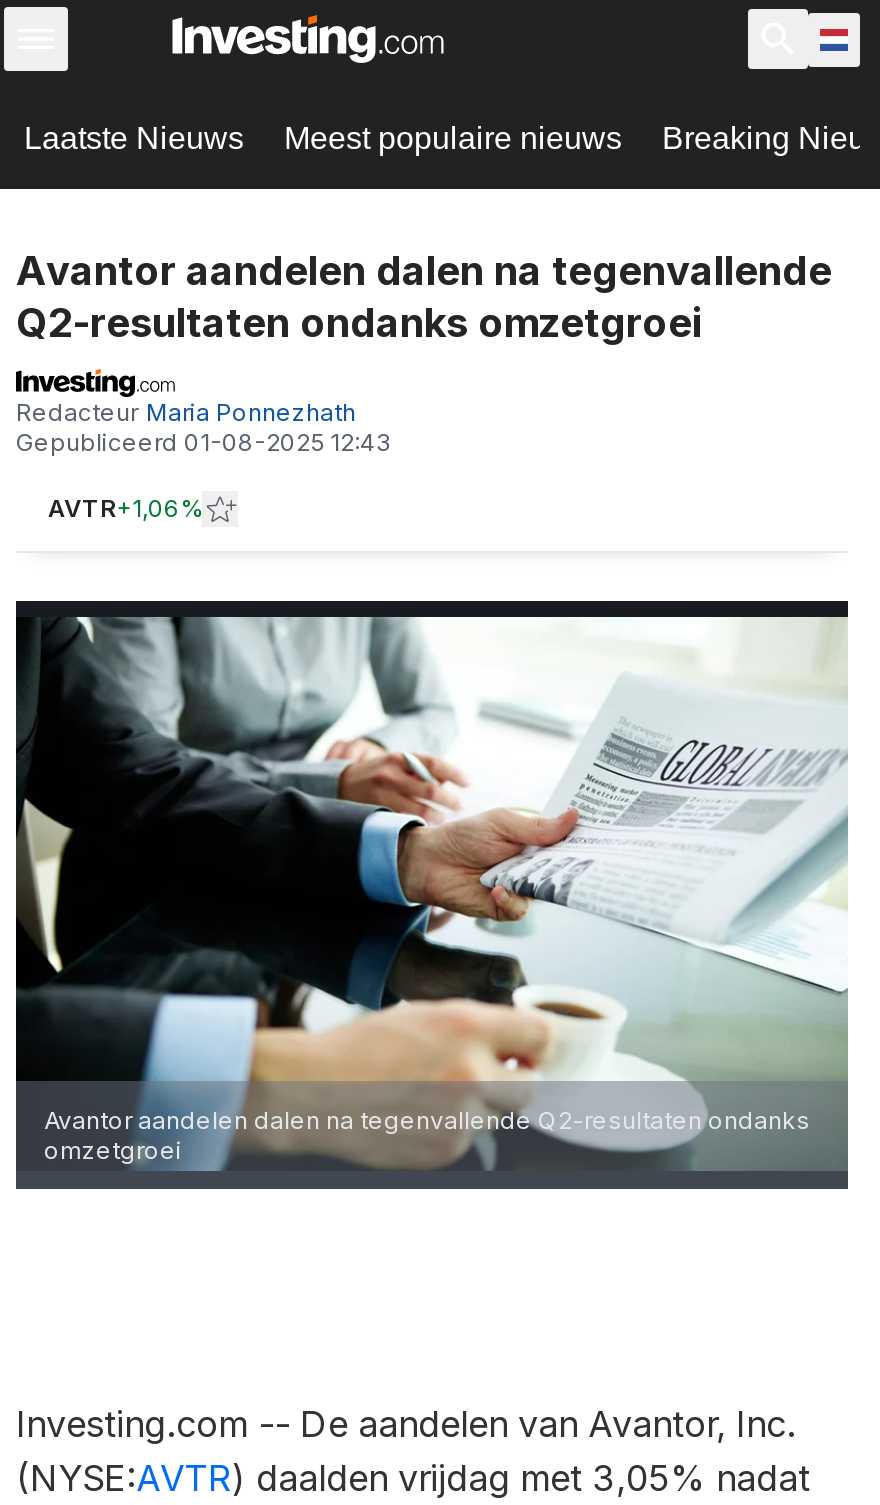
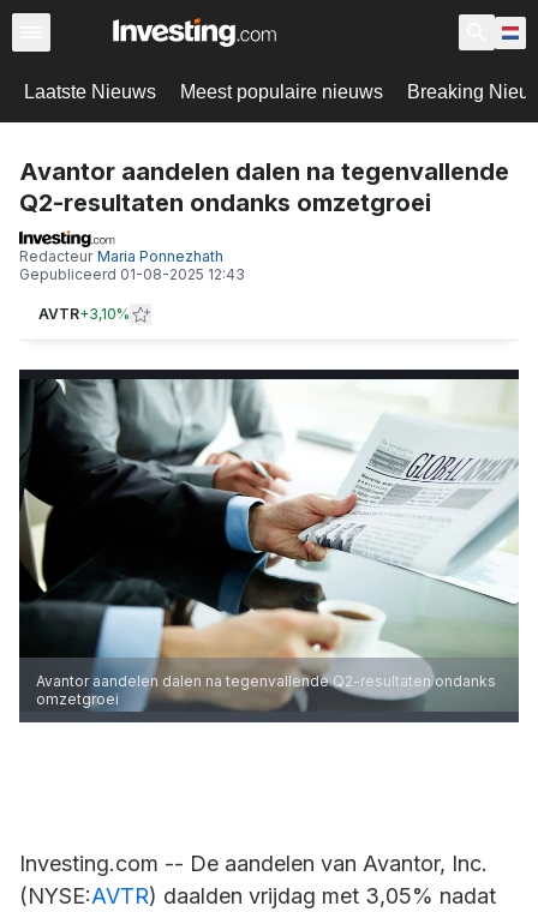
[48,493,202,523] AVTR+1,06% -> [38,305,130,323] AVTR+3,10%

